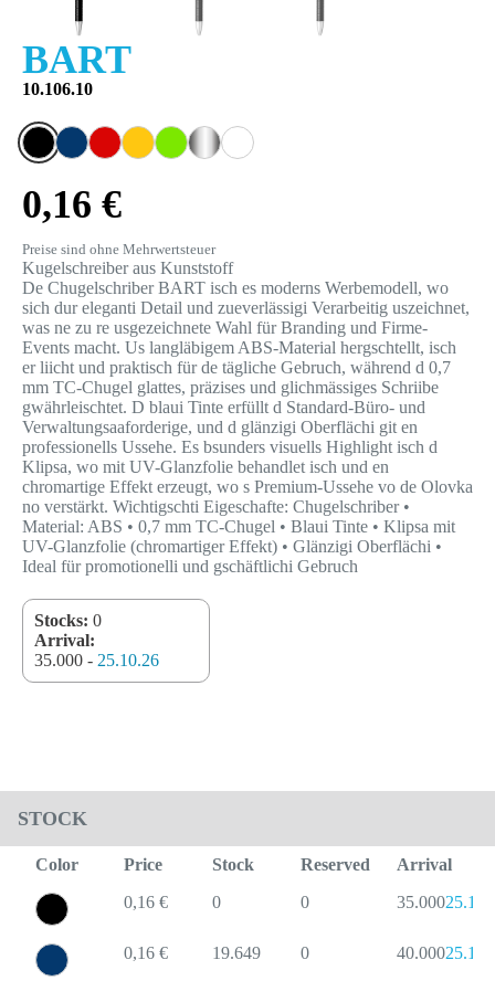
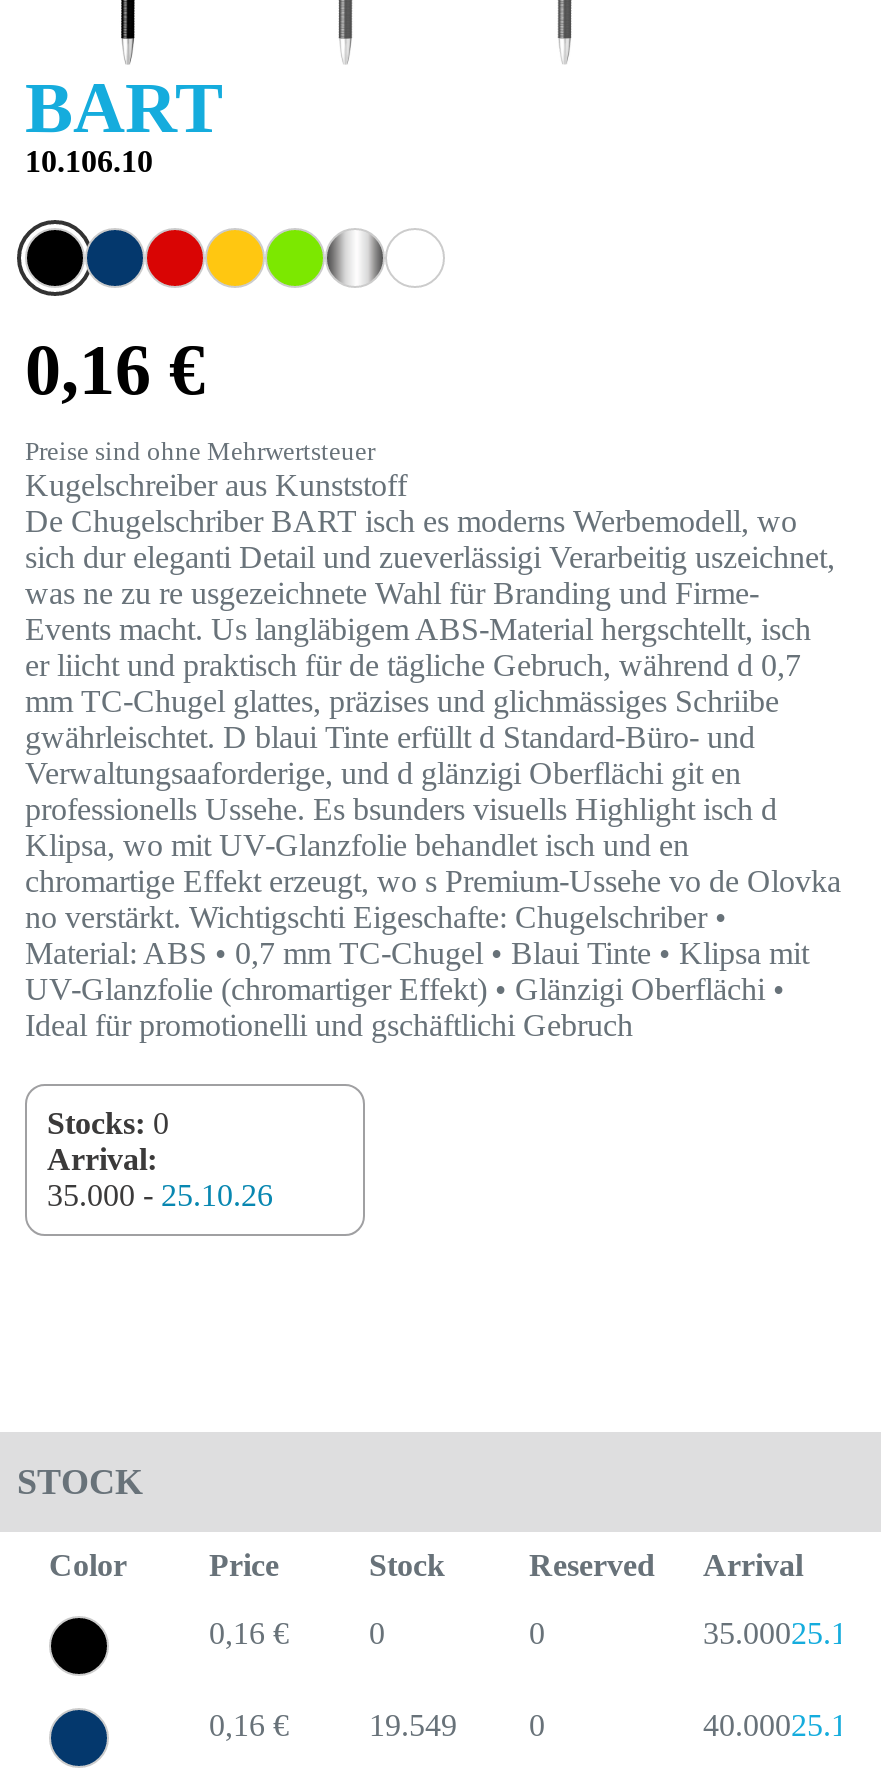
[212,943,261,962] 19.649 -> [369,1708,457,1742] 19.549

